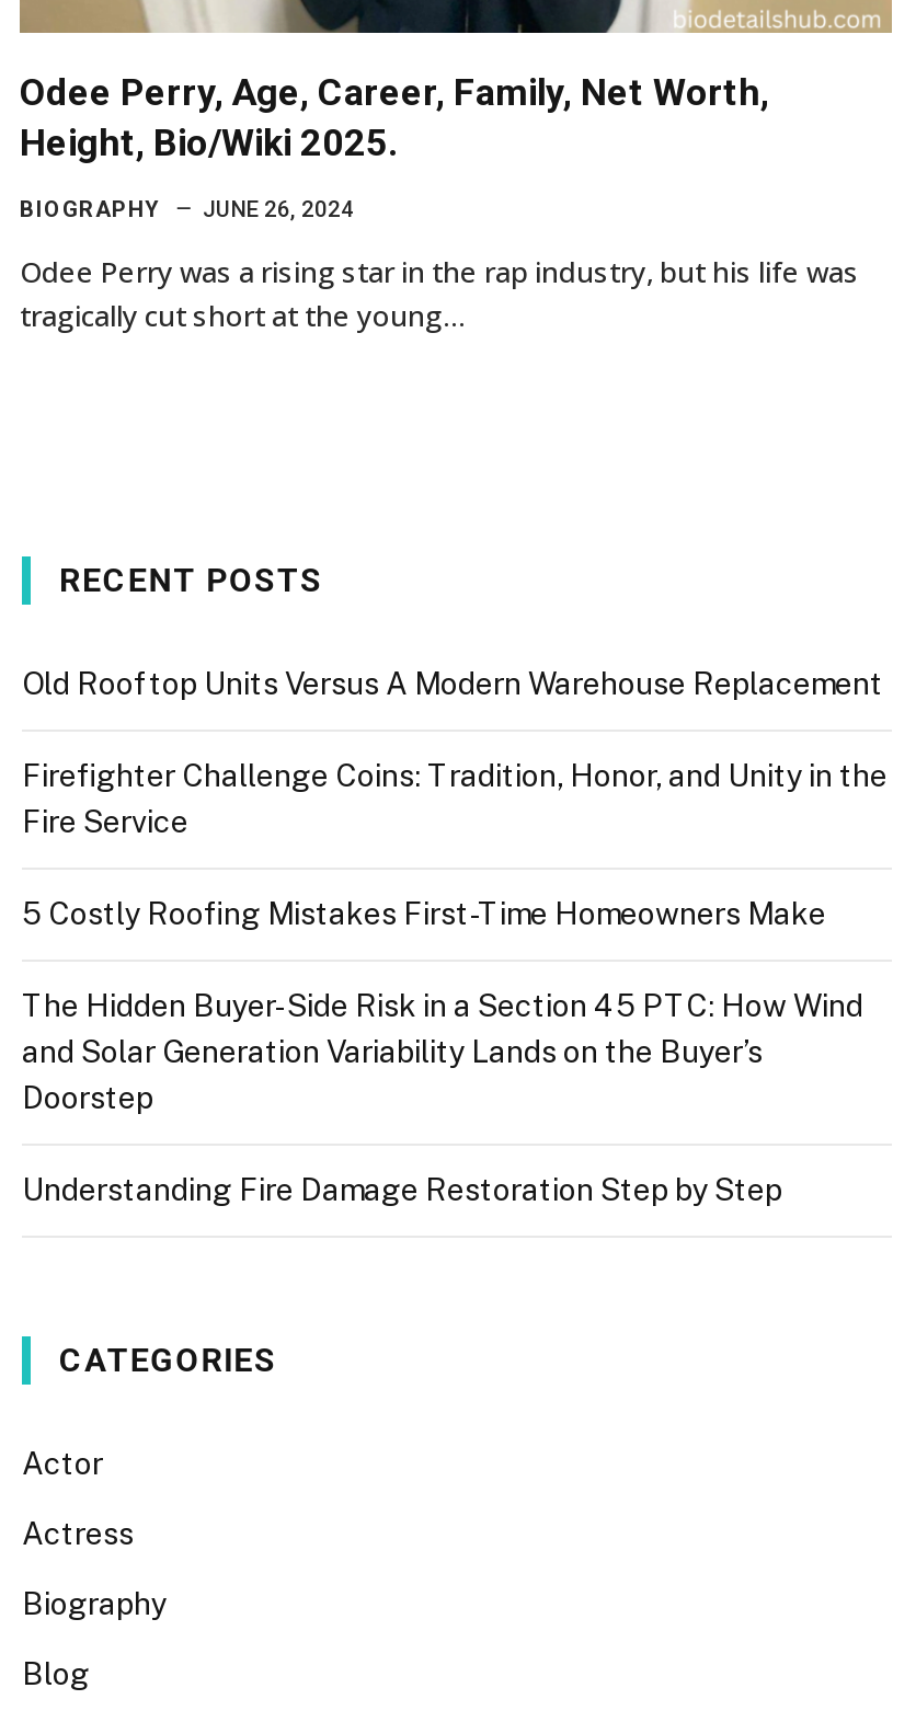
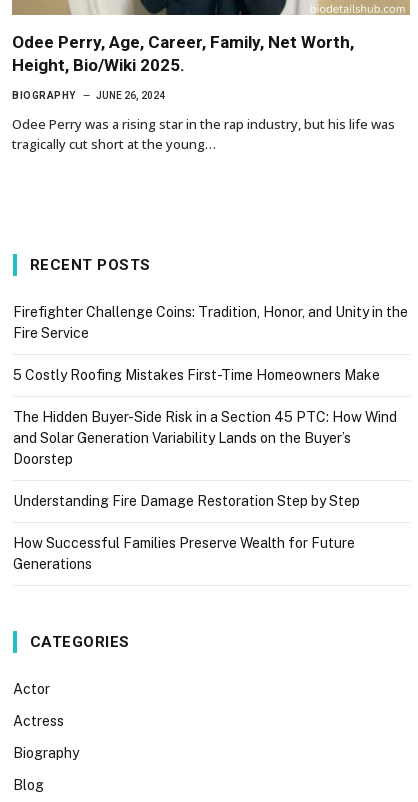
[22,666,883,701] Old Rooftop Units Versus A Modern Warehouse Replacement -> none
moved [22,758,888,1207] -> [13,304,408,509]: Firefighter Challenge Coins: Tradition, Honor, and Unity in the | Fire Service | 5 Costly Roofing Mistakes First-Time Homeowners Make | The Hidden Buyer-Side Risk in a Section 45 PTC: How Wind | and Solar Generation Variability Lands on the Buyer’s | Doorstep | Understanding Fire Damage Restoration Step by Step
none -> [13,535,355,572] How Successful Families Preserve Wealth for Future | Generations

